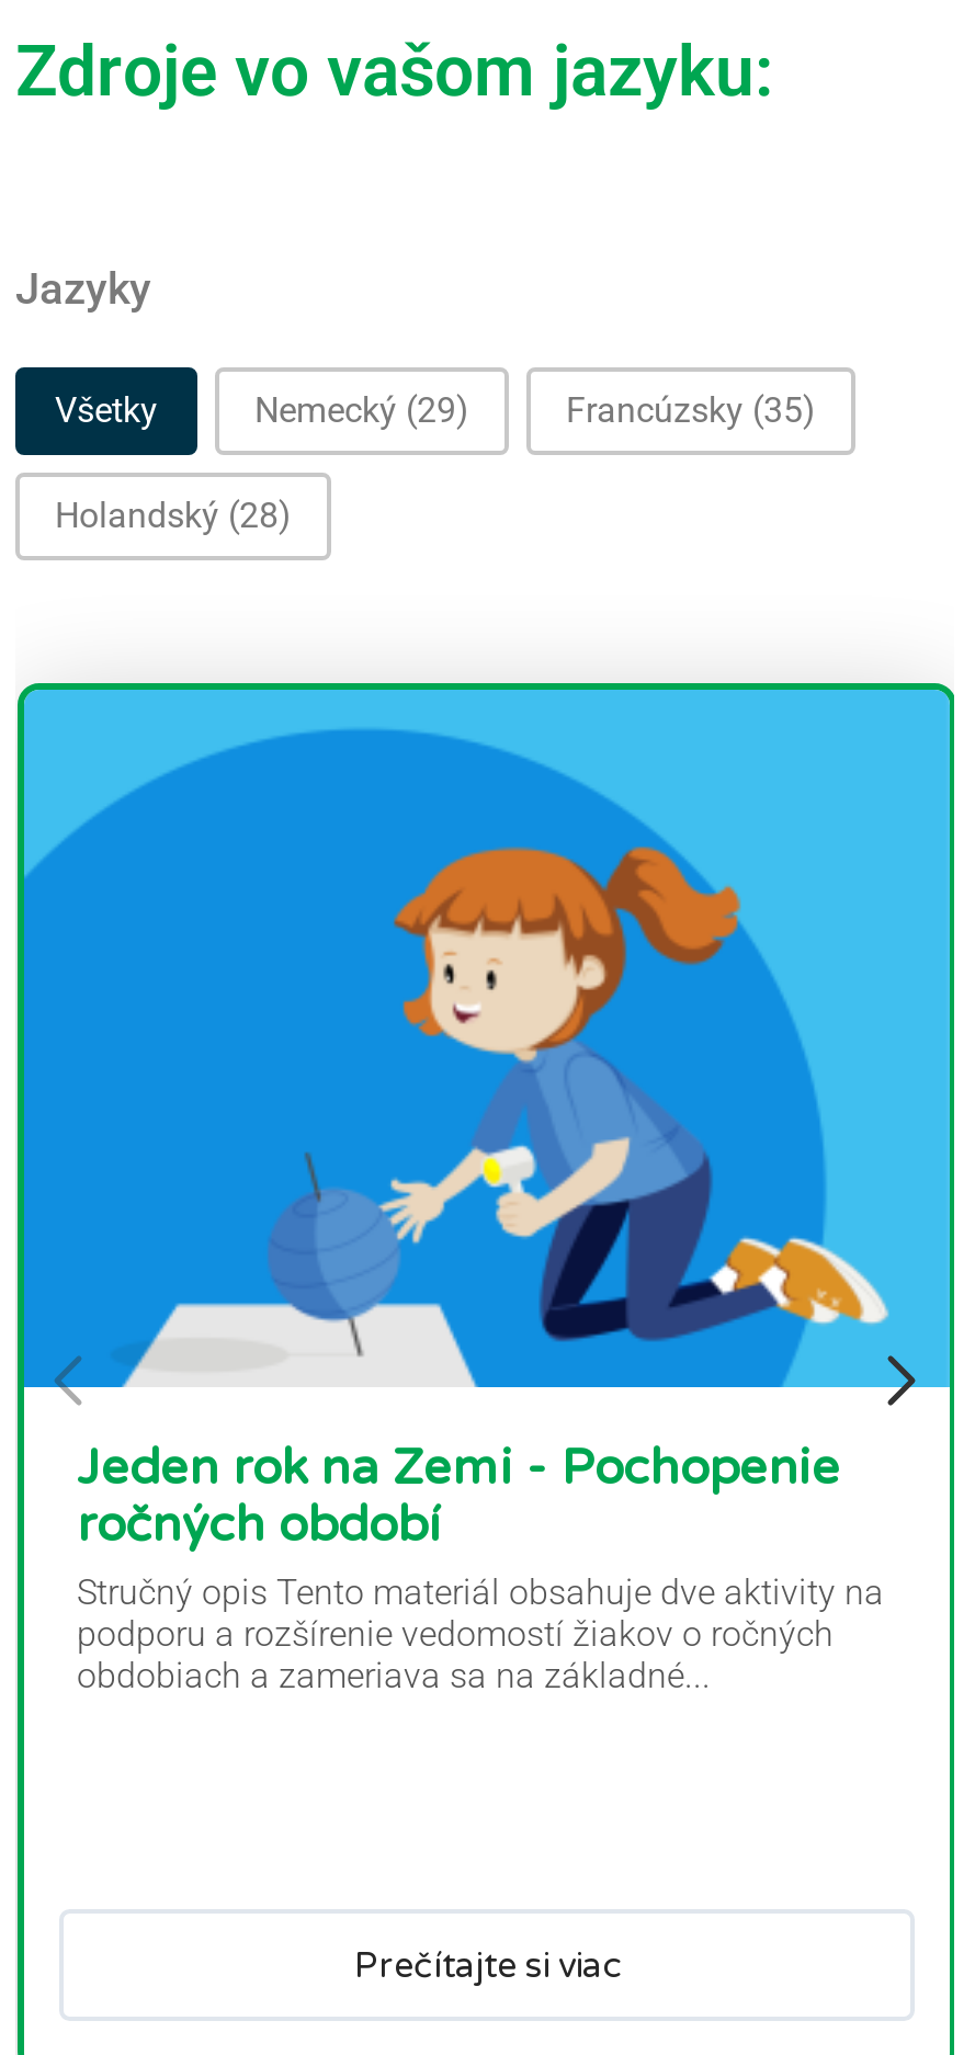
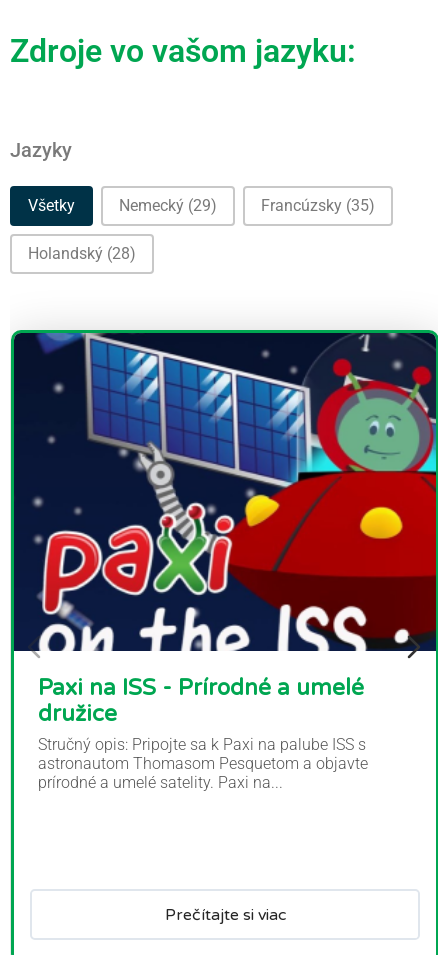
[22,680,952,1696] [image] | Jeden rok na Zemi - Pochopenie | ročných období | Stručný opis Tento materiál obsahuje dve aktivity na | podporu a rozšírenie vedomostí žiakov o ročných | obdobiach a zameriava sa na základné... -> [13,330,437,791] [image] | Paxi na ISS - Prírodné a umelé | družice | Stručný opis: Pripojte sa k Paxi na palube ISS s | astronautom Thomasom Pesquetom a objavte | prírodné a umelé satelity. Paxi na...

